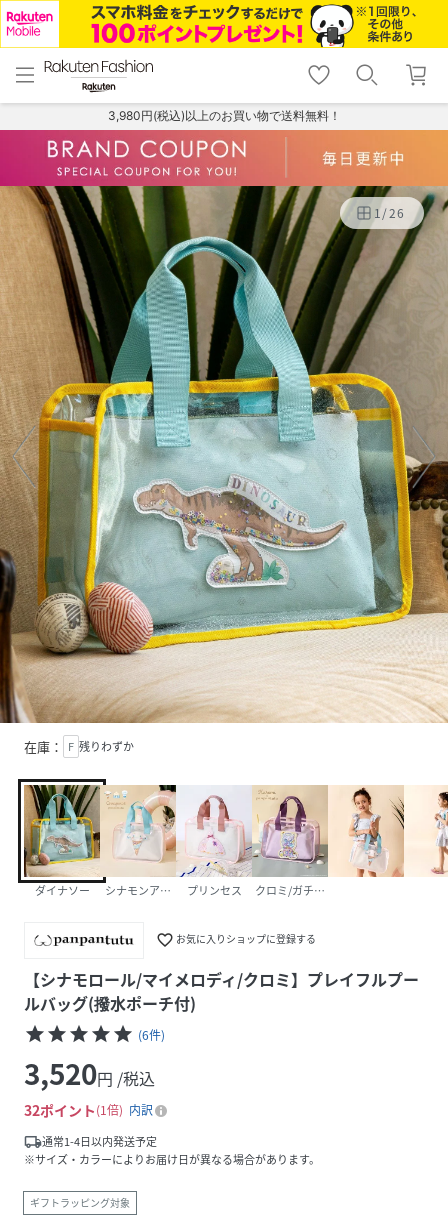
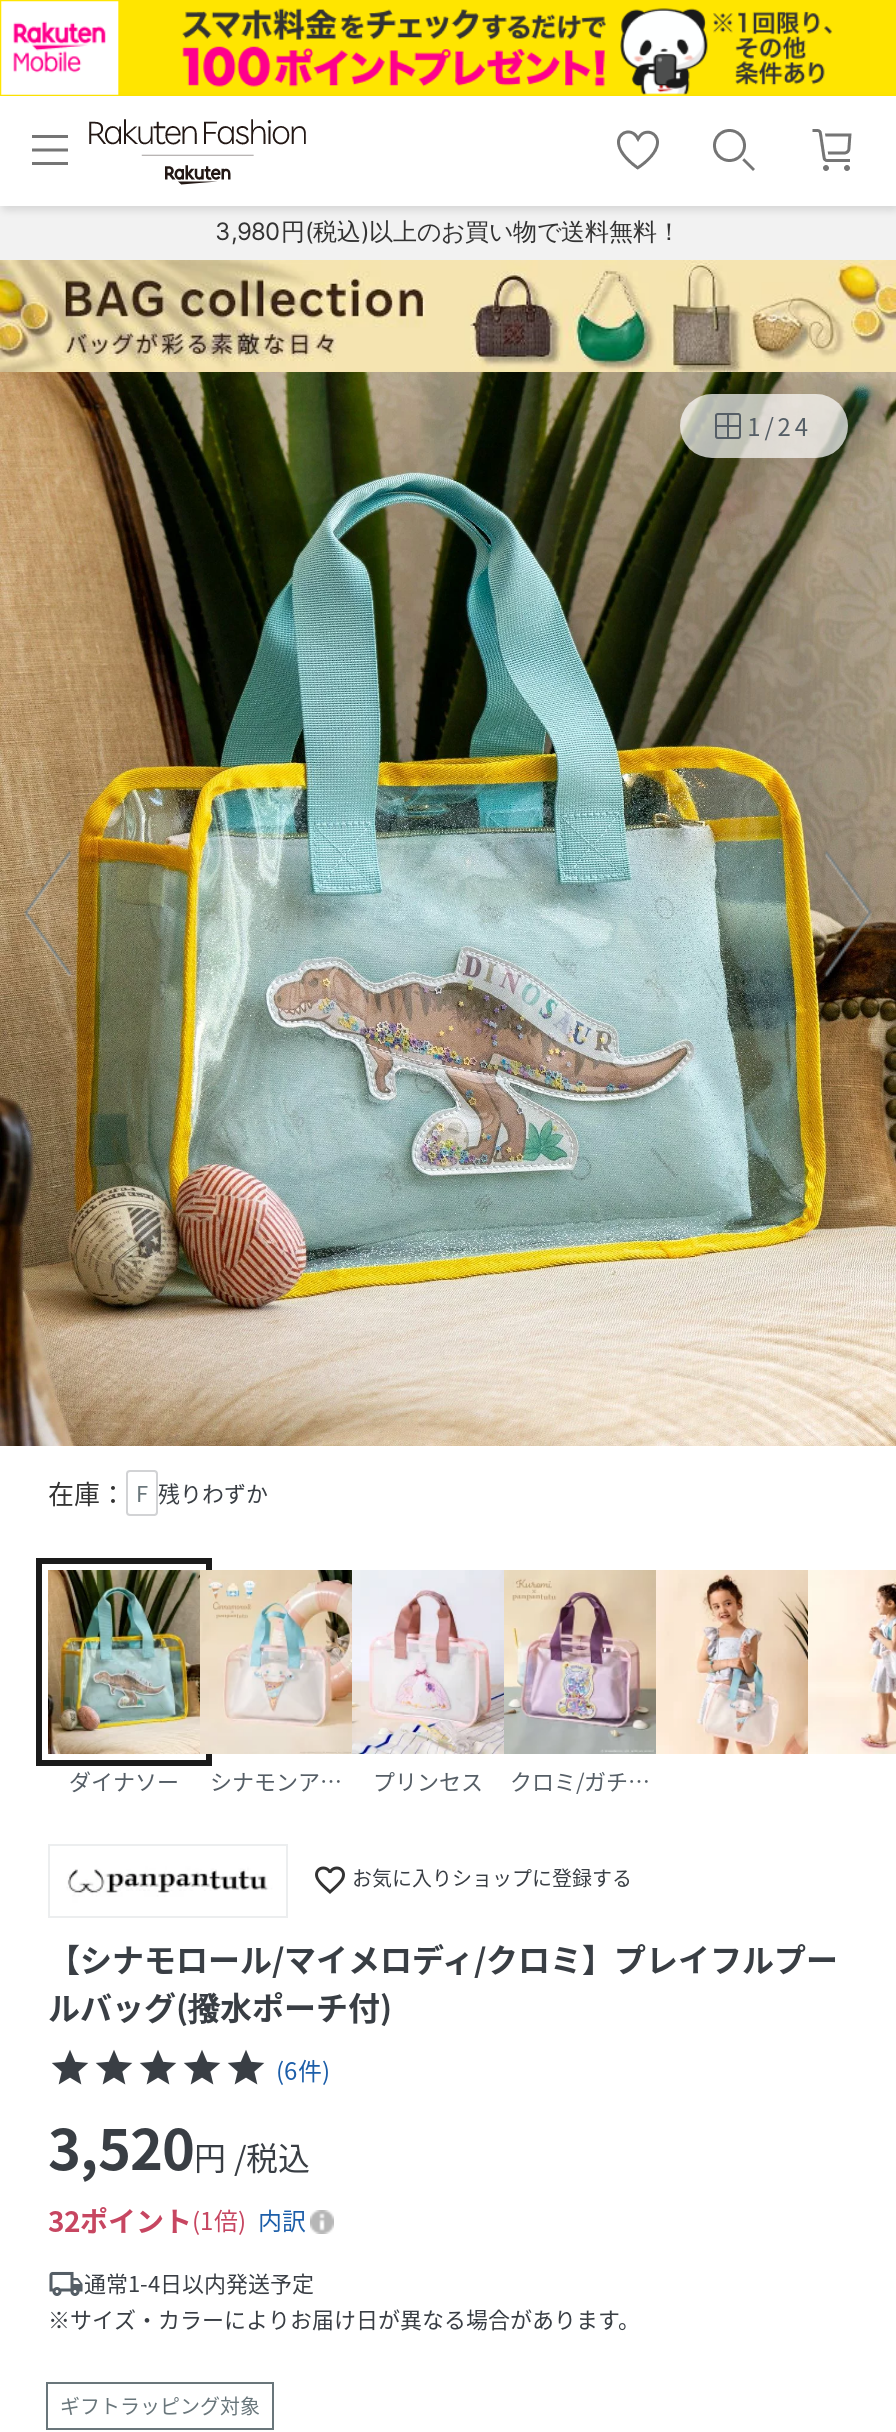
[3,129,445,222] [image] | 1 /26 -> [6,260,890,444] [image] | 1 /24

